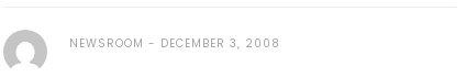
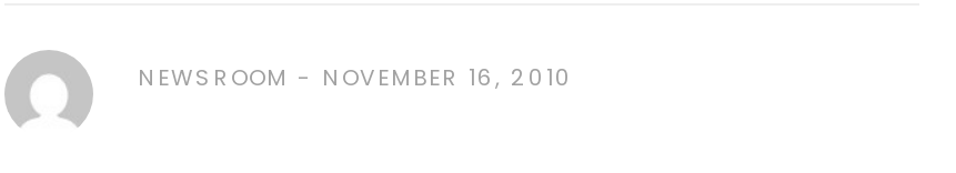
[69,36,280,52] NEWSROOM DECEMBER 3, 2008 -> [138,62,573,95] NEWSROOM NOVEMBER 16, 2010

